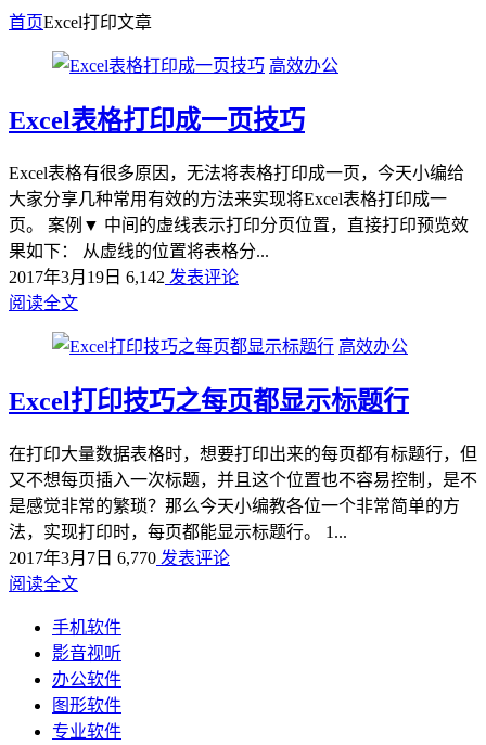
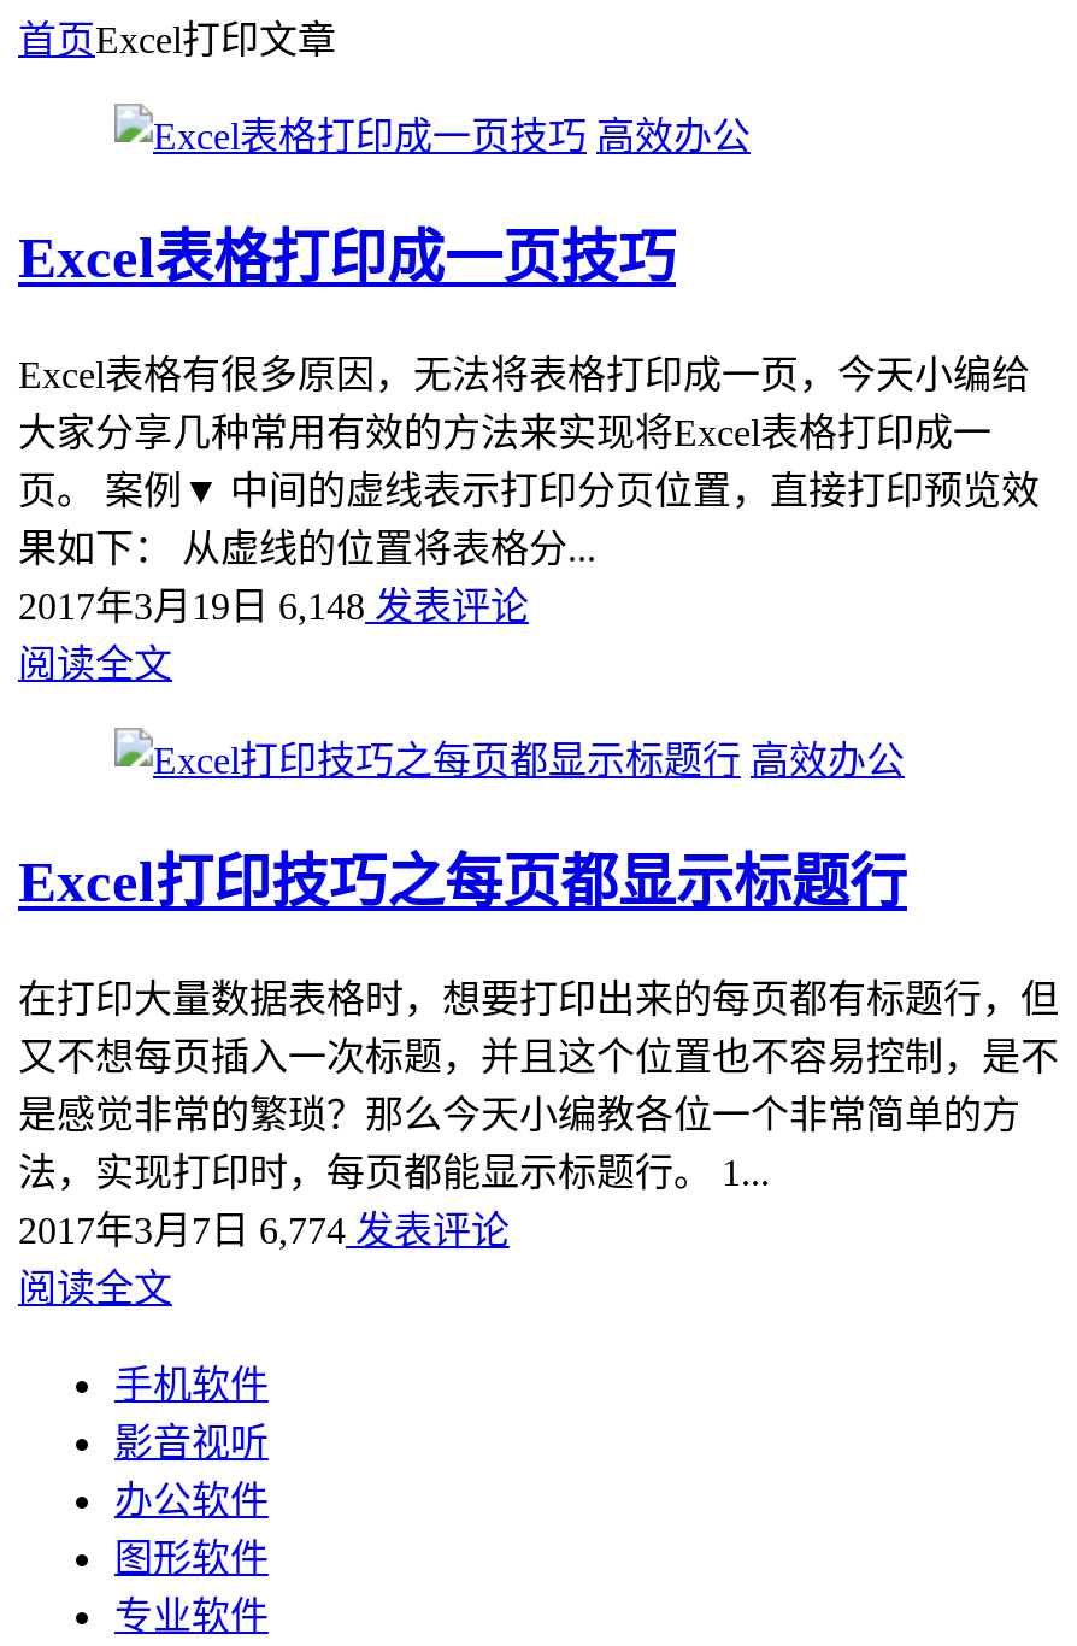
[9,268,239,286] 2017年3月19日6,142发表评论 -> [18,585,529,626] 2017年3月19日6,148发表评论
[9,548,230,567] 2017年3月7日6,770发表评论 -> [18,1209,510,1250] 2017年3月7日6,774发表评论

